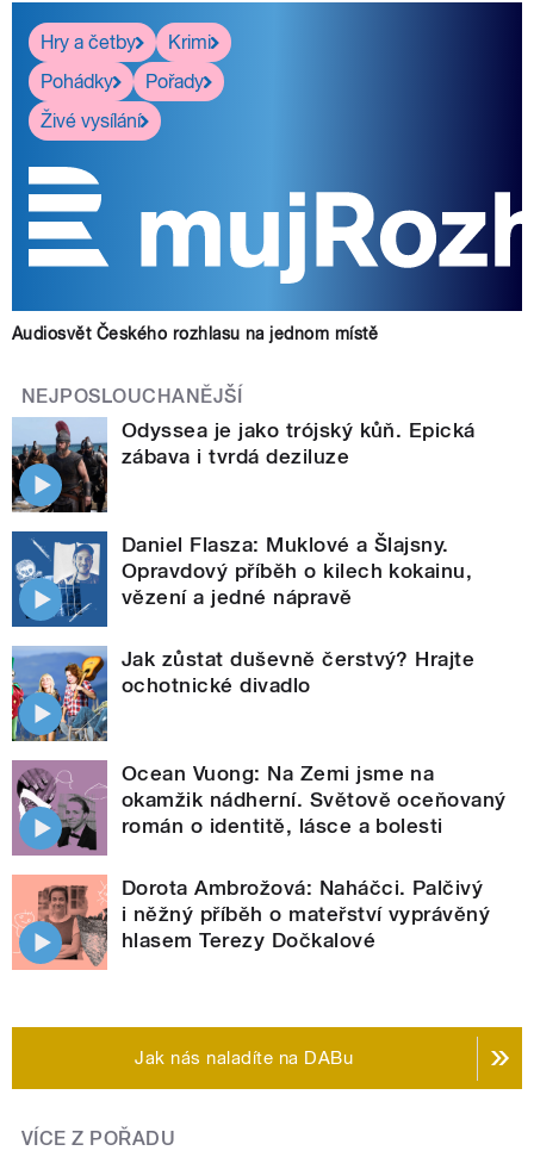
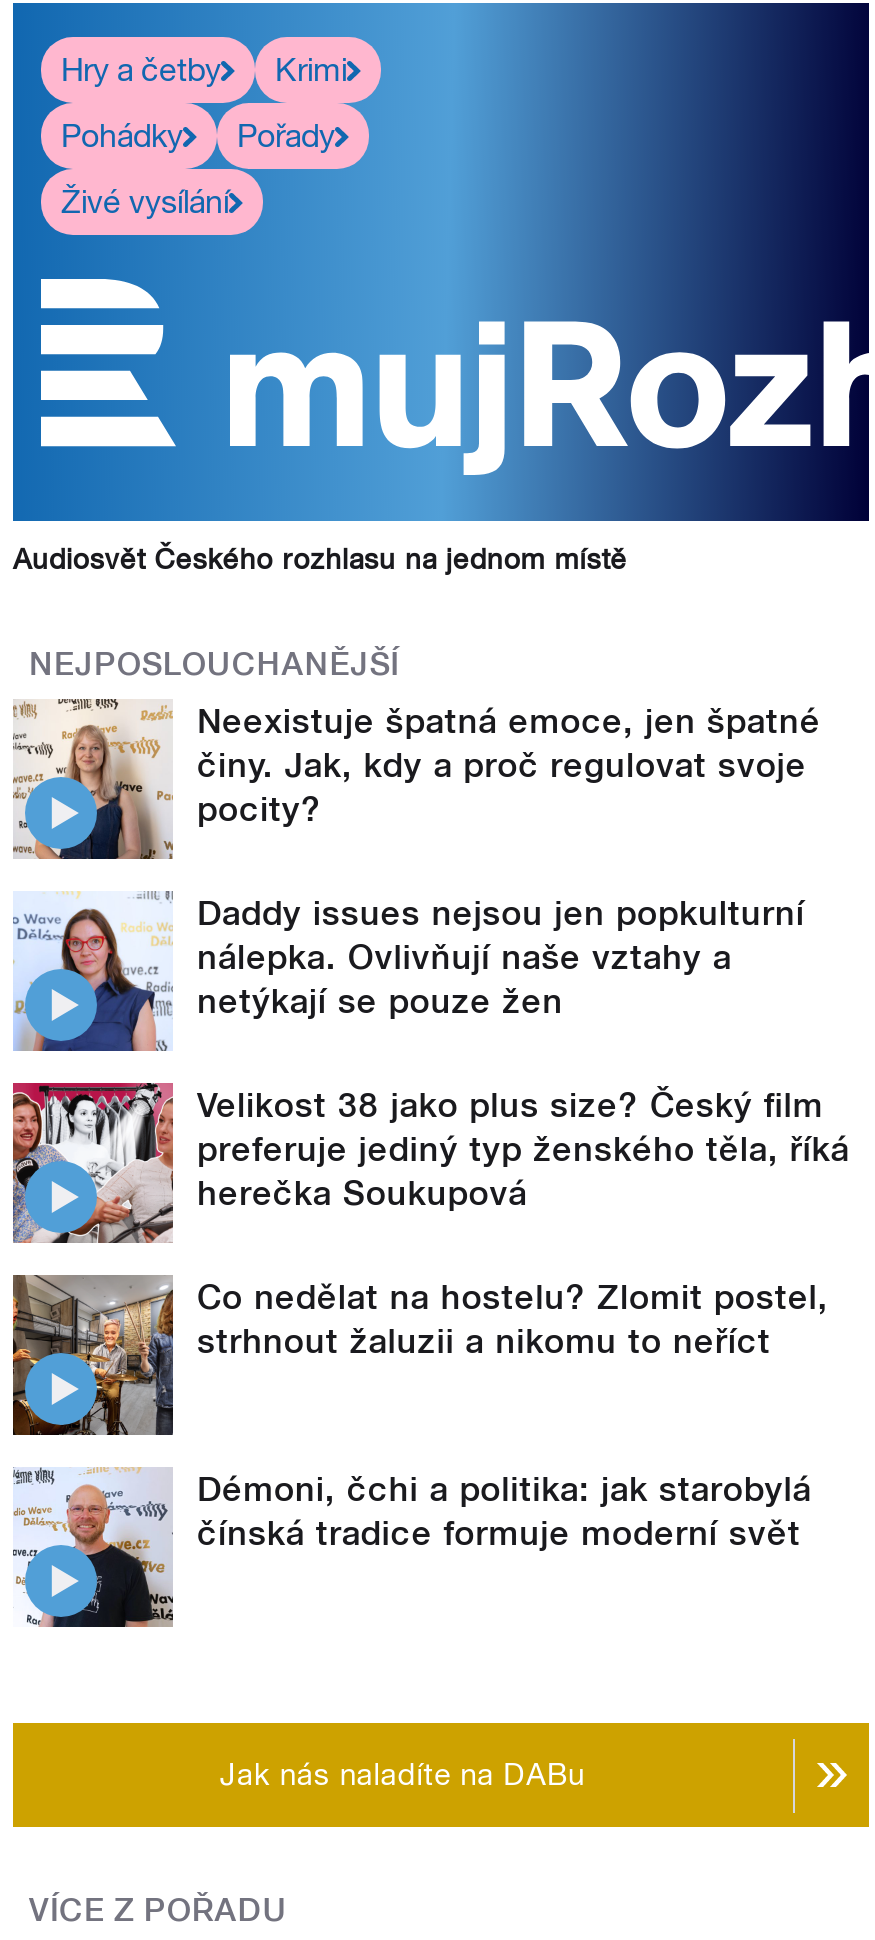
[11,417,475,512] [image] | Odyssea je jako trójský kůň. Epická | zábava i tvrdá deziluze -> [13,697,821,861] [image] | Neexistuje špatná emoce, jen špatné | činy. Jak, kdy a proč regulovat svoje | pocity?
[11,530,472,628] [image] | Daniel Flasza: Muklové a Šlajsny. | Opravdový příběh o kilech kokainu, | vězení a jedné nápravě -> [13,891,805,1053] [image] | Daddy issues nejsou jen popkulturní | nálepka. Ovlivňují naše vztahy a | netýkají se pouze žen
[11,646,475,742] [image] | Jak zůstat duševně čerstvý? Hrajte | ochotnické divadlo -> [11,1081,849,1245] [image] | Velikost 38 jako plus size? Český film | preferuje jediný typ ženského těla, říká | herečka Soukupová
[12,760,506,856] [image] | Ocean Vuong: Na Zemi jsme na | okamžik nádherní. Světově oceňovaný | román o identitě, lásce a bolesti -> [11,1273,829,1437] [image] | Co nedělat na hostelu? Zlomit postel, | strhnout žaluzii a nikomu to neříct
[11,875,490,971] [image] | Dorota Ambrožová: Naháčci. Palčivý | i něžný příběh o mateřství vyprávěný | hlasem Terezy Dočkalové -> [11,1467,811,1629] [image] | Démoni, čchi a politika: jak starobylá | čínská tradice formuje moderní svět

